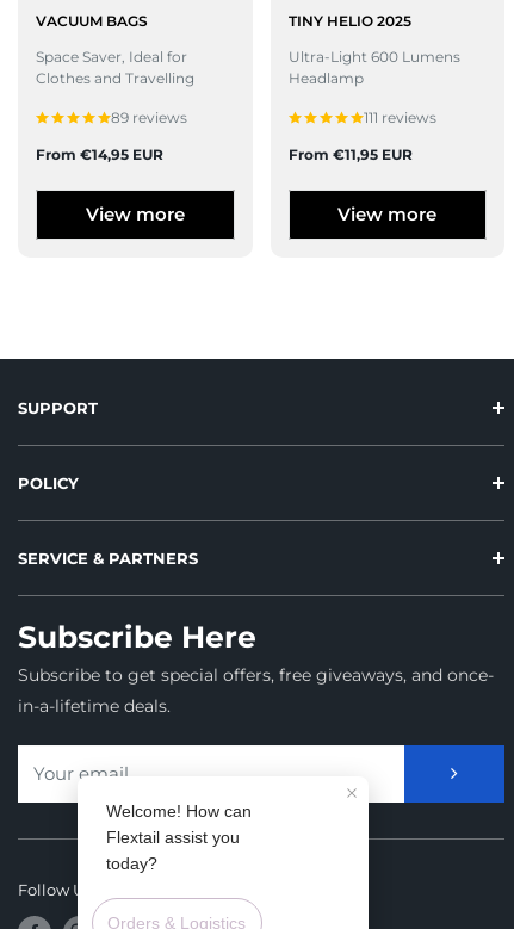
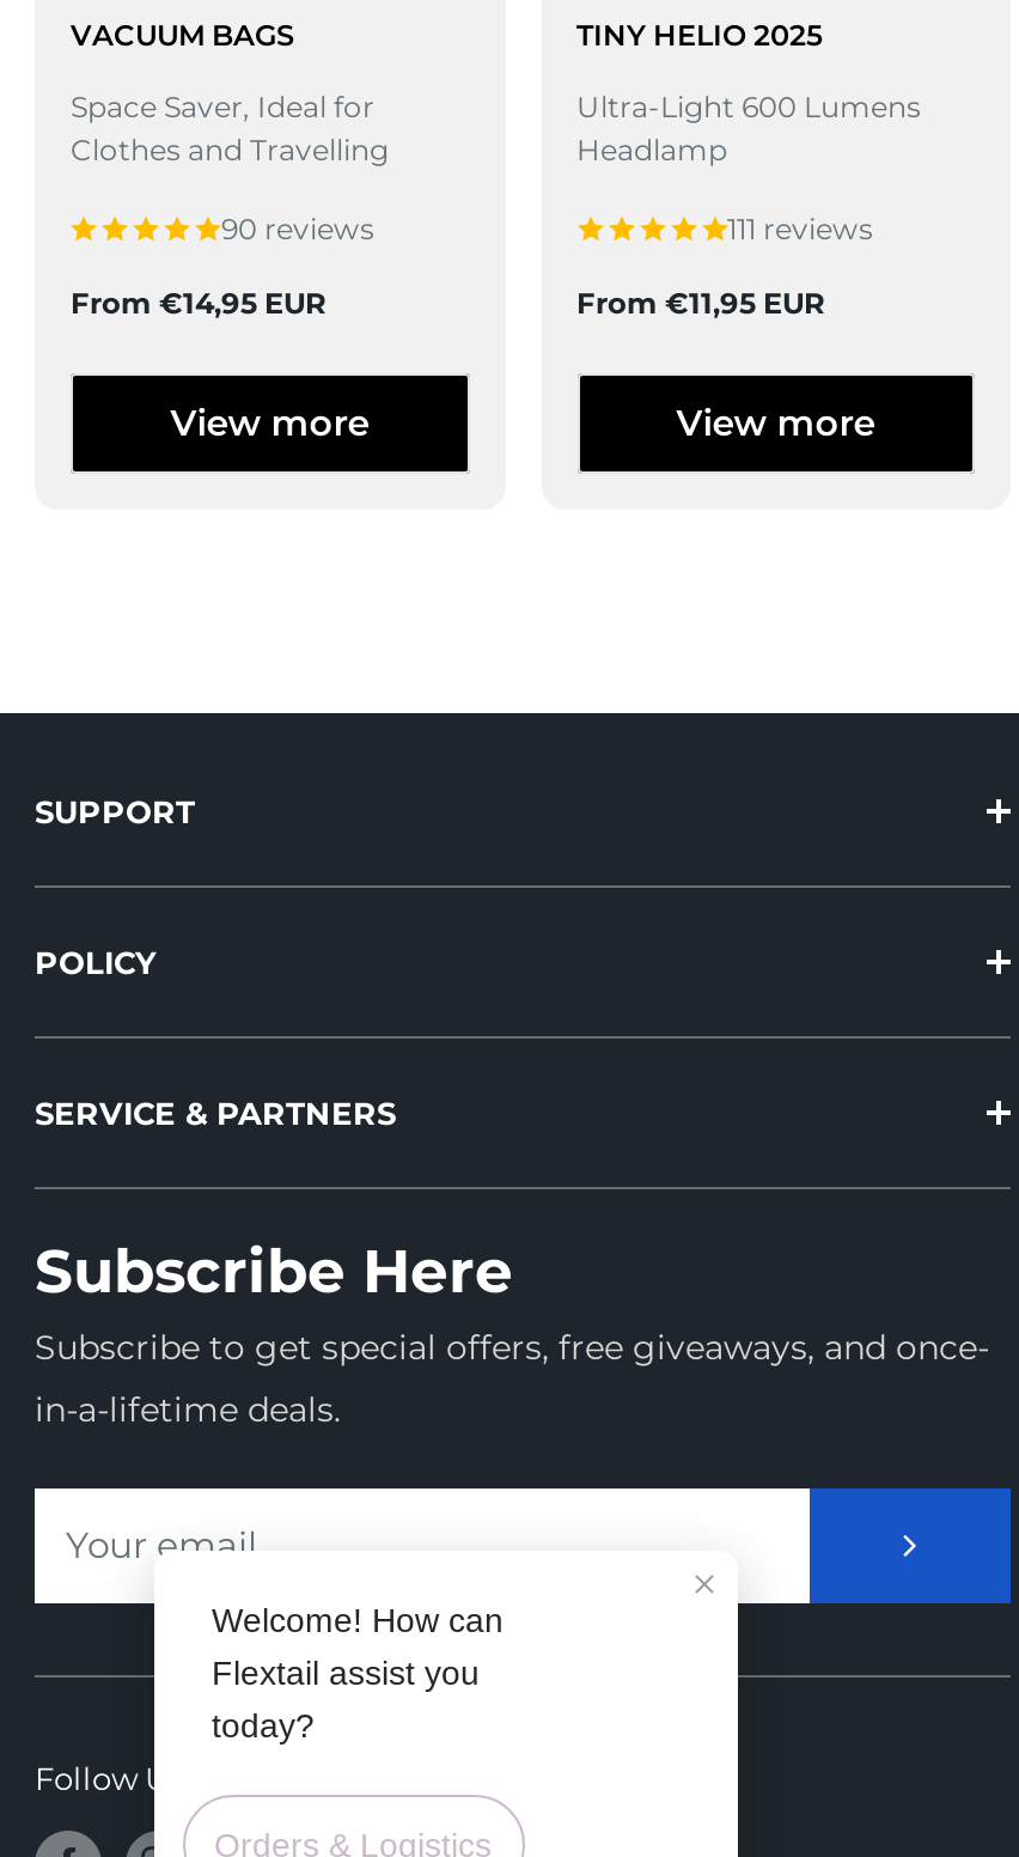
[111,109,187,126] 89 reviews -> [221,211,374,246] 90 reviews

